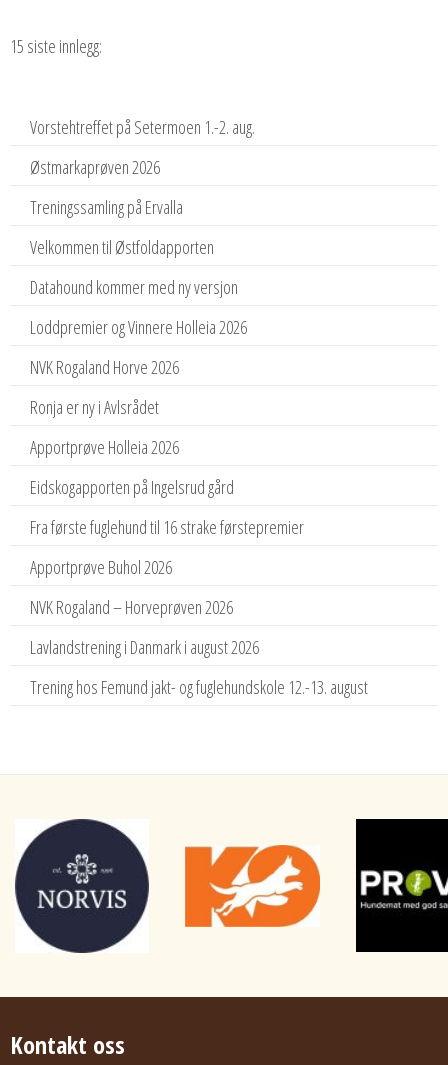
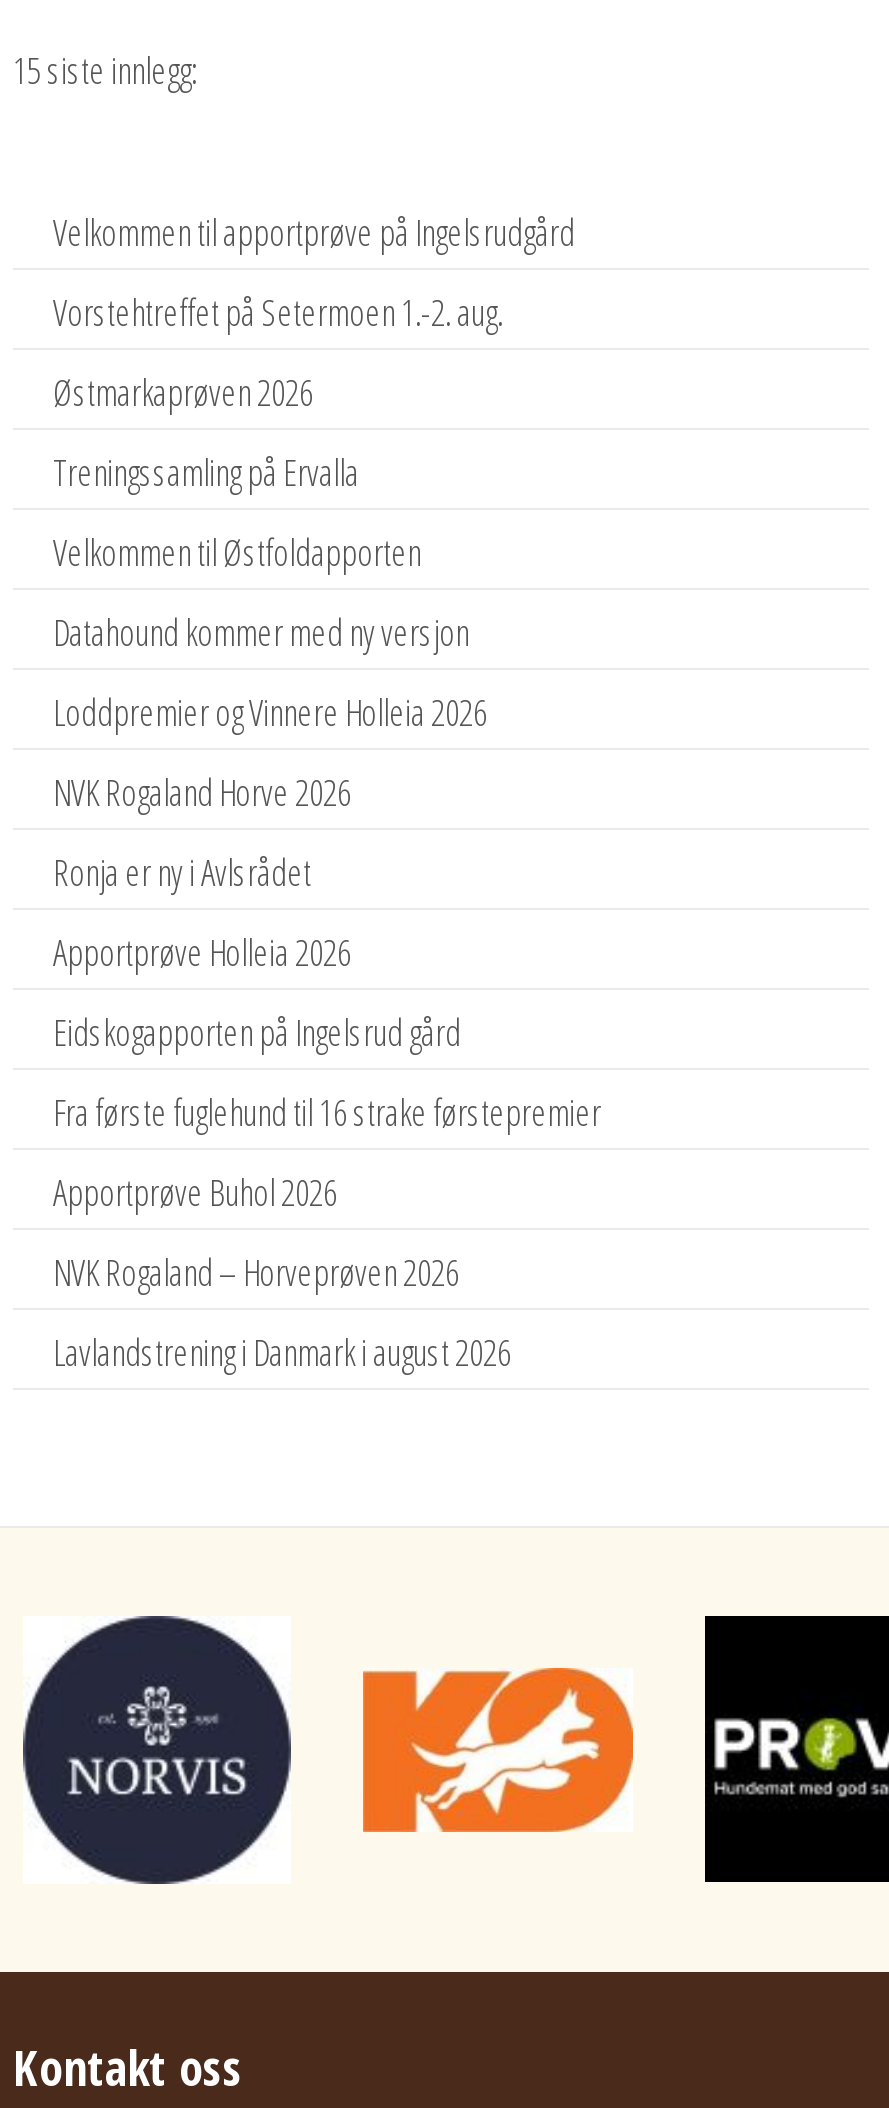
none -> [53,208,575,256] Velkommen til apportprøve på Ingelsrudgård
moved [30,115,304,659] -> [53,288,601,1376]: Vorstehtreffet på Setermoen 1.-2. aug. | Østmarkaprøven 2026 | Treningssamling på Ervalla | ... | NVK Rogaland – Horveprøven 2026 | Lavlandstrening i Danmark i august 2026
[30,675,368,699] Trening hos Femund jakt- og fuglehundskole 12.-13. august -> none

